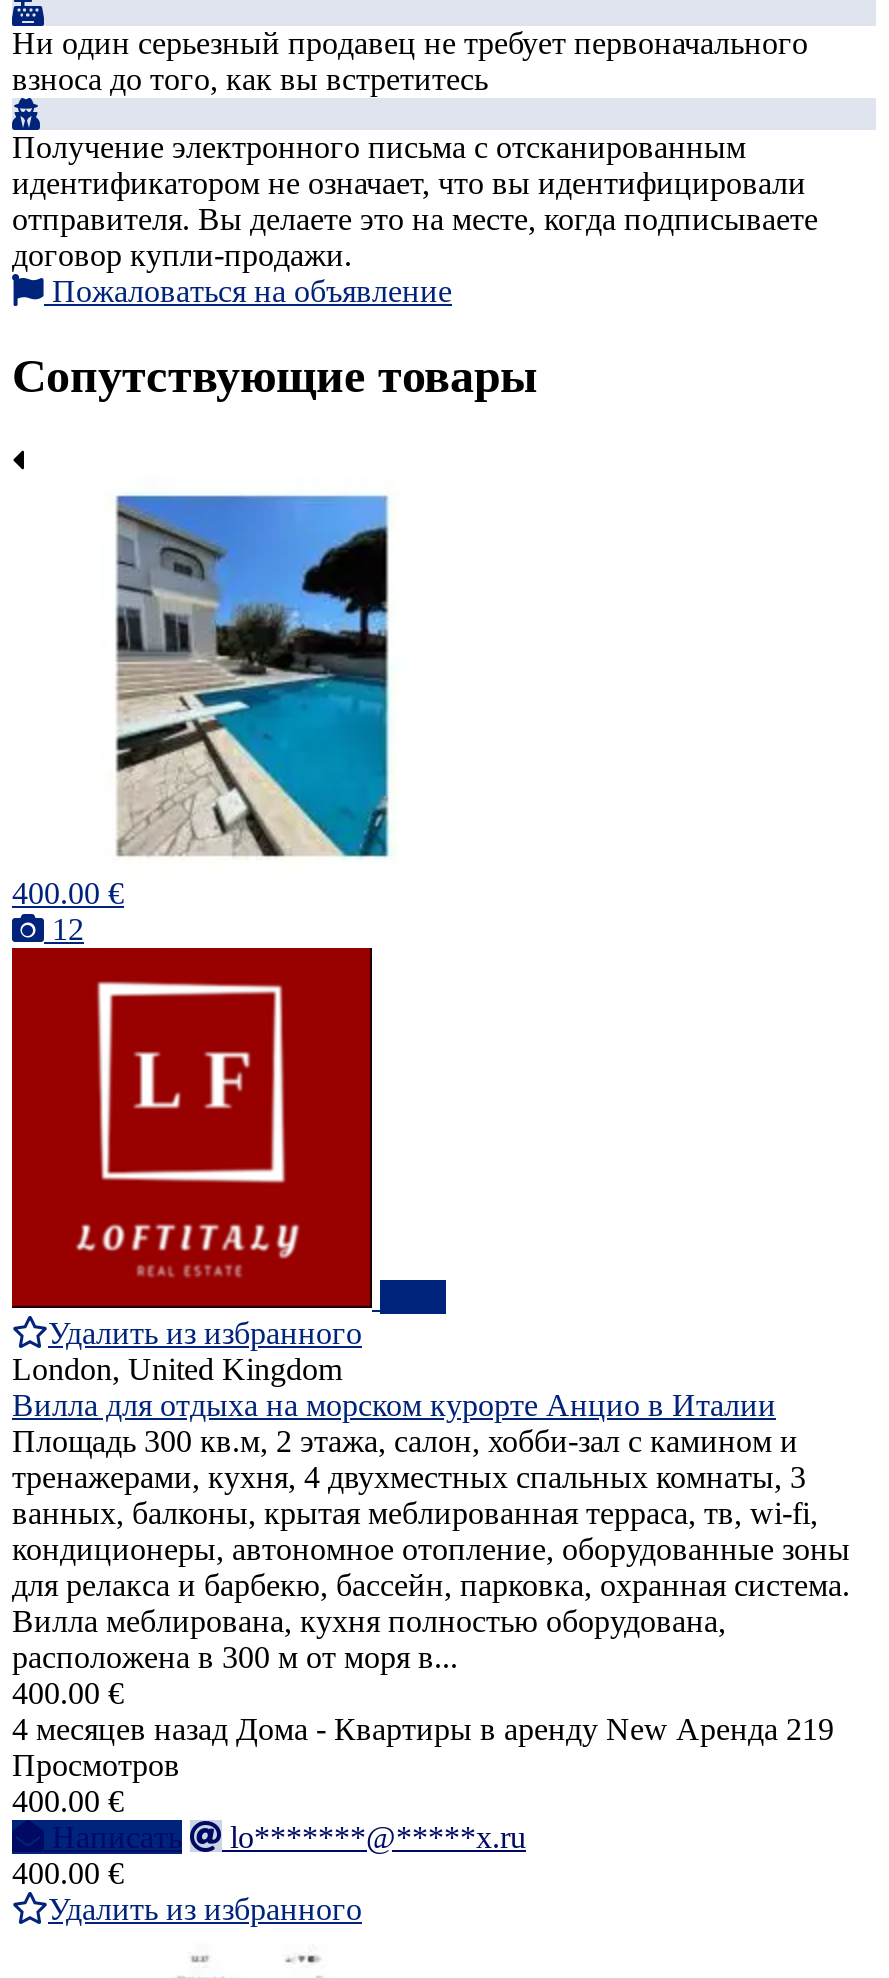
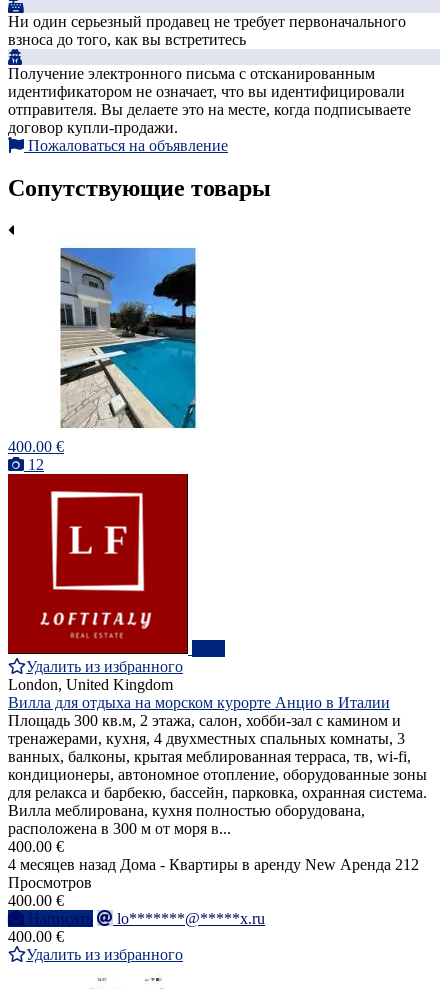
[12,1712,834,1746] 4 месяцев назад Дома - Квартиры в аренду New Аренда 219 -> [8,856,419,873] 4 месяцев назад Дома - Квартиры в аренду New Аренда 212

